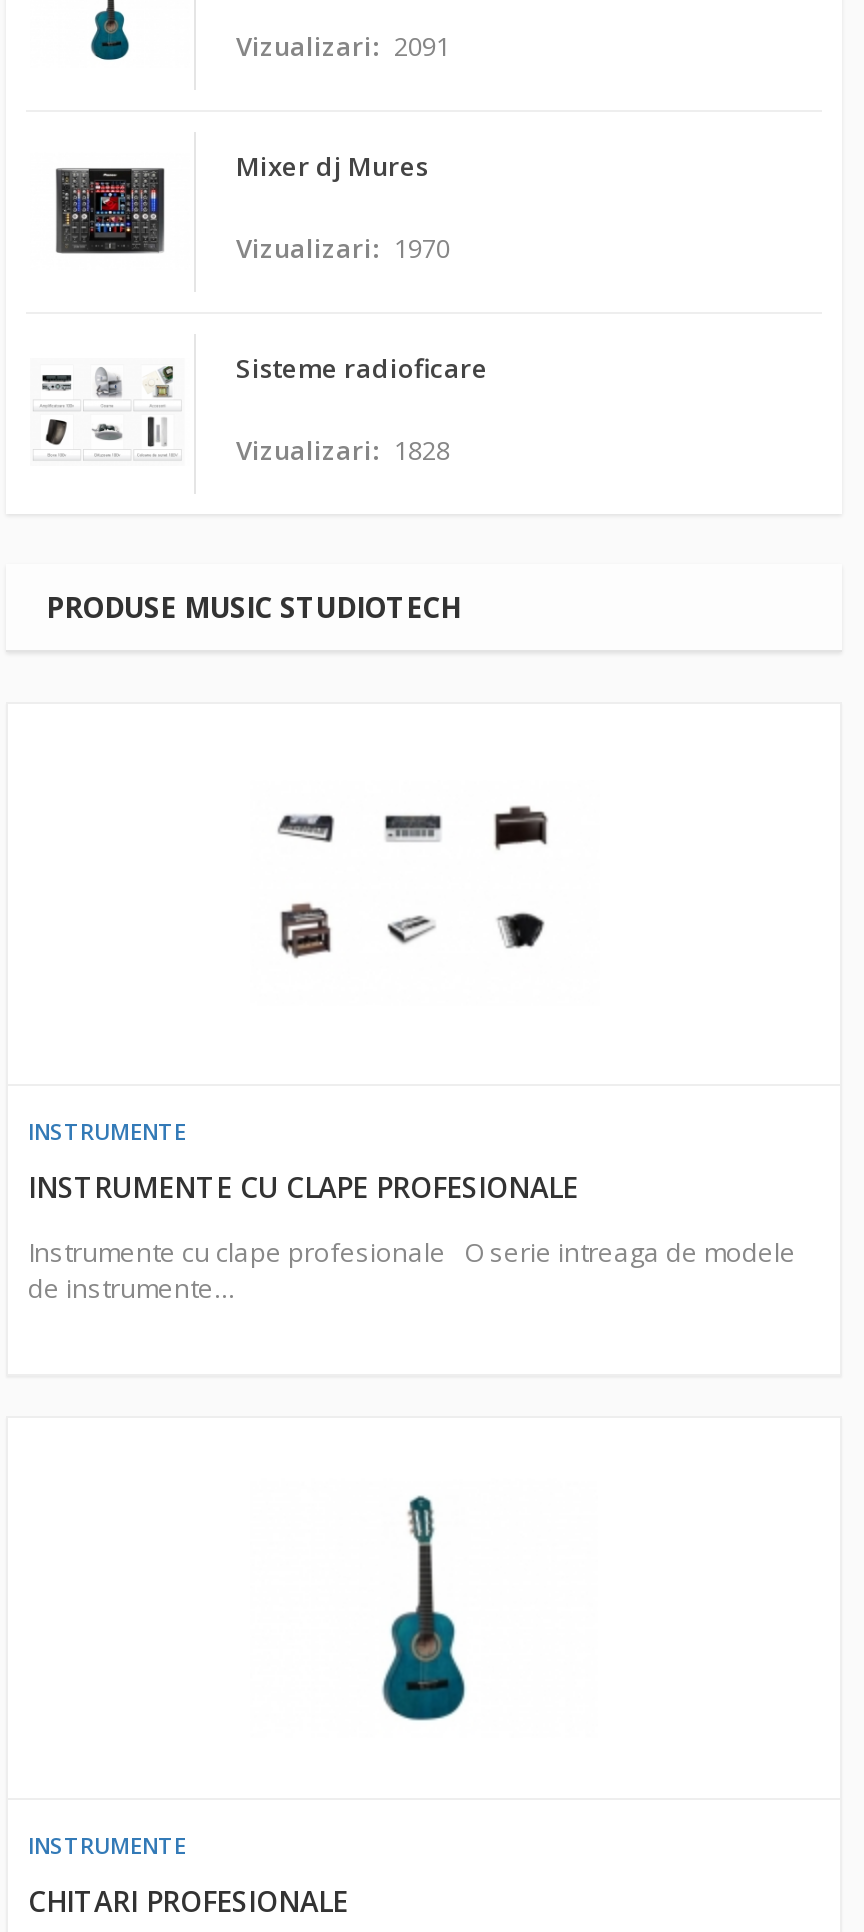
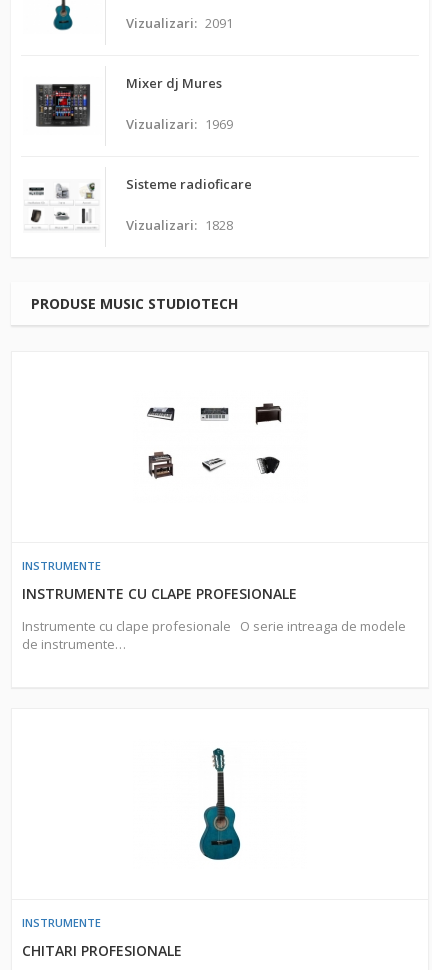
[236,229,450,265] Vizualizari: 1970 -> [126,114,233,132] Vizualizari: 1969

